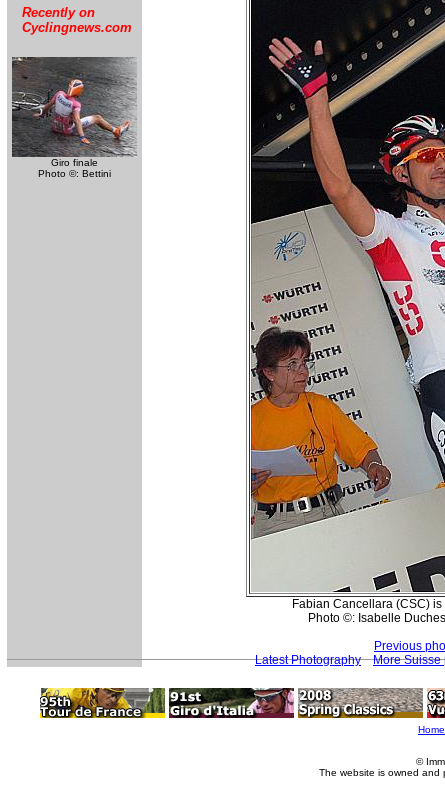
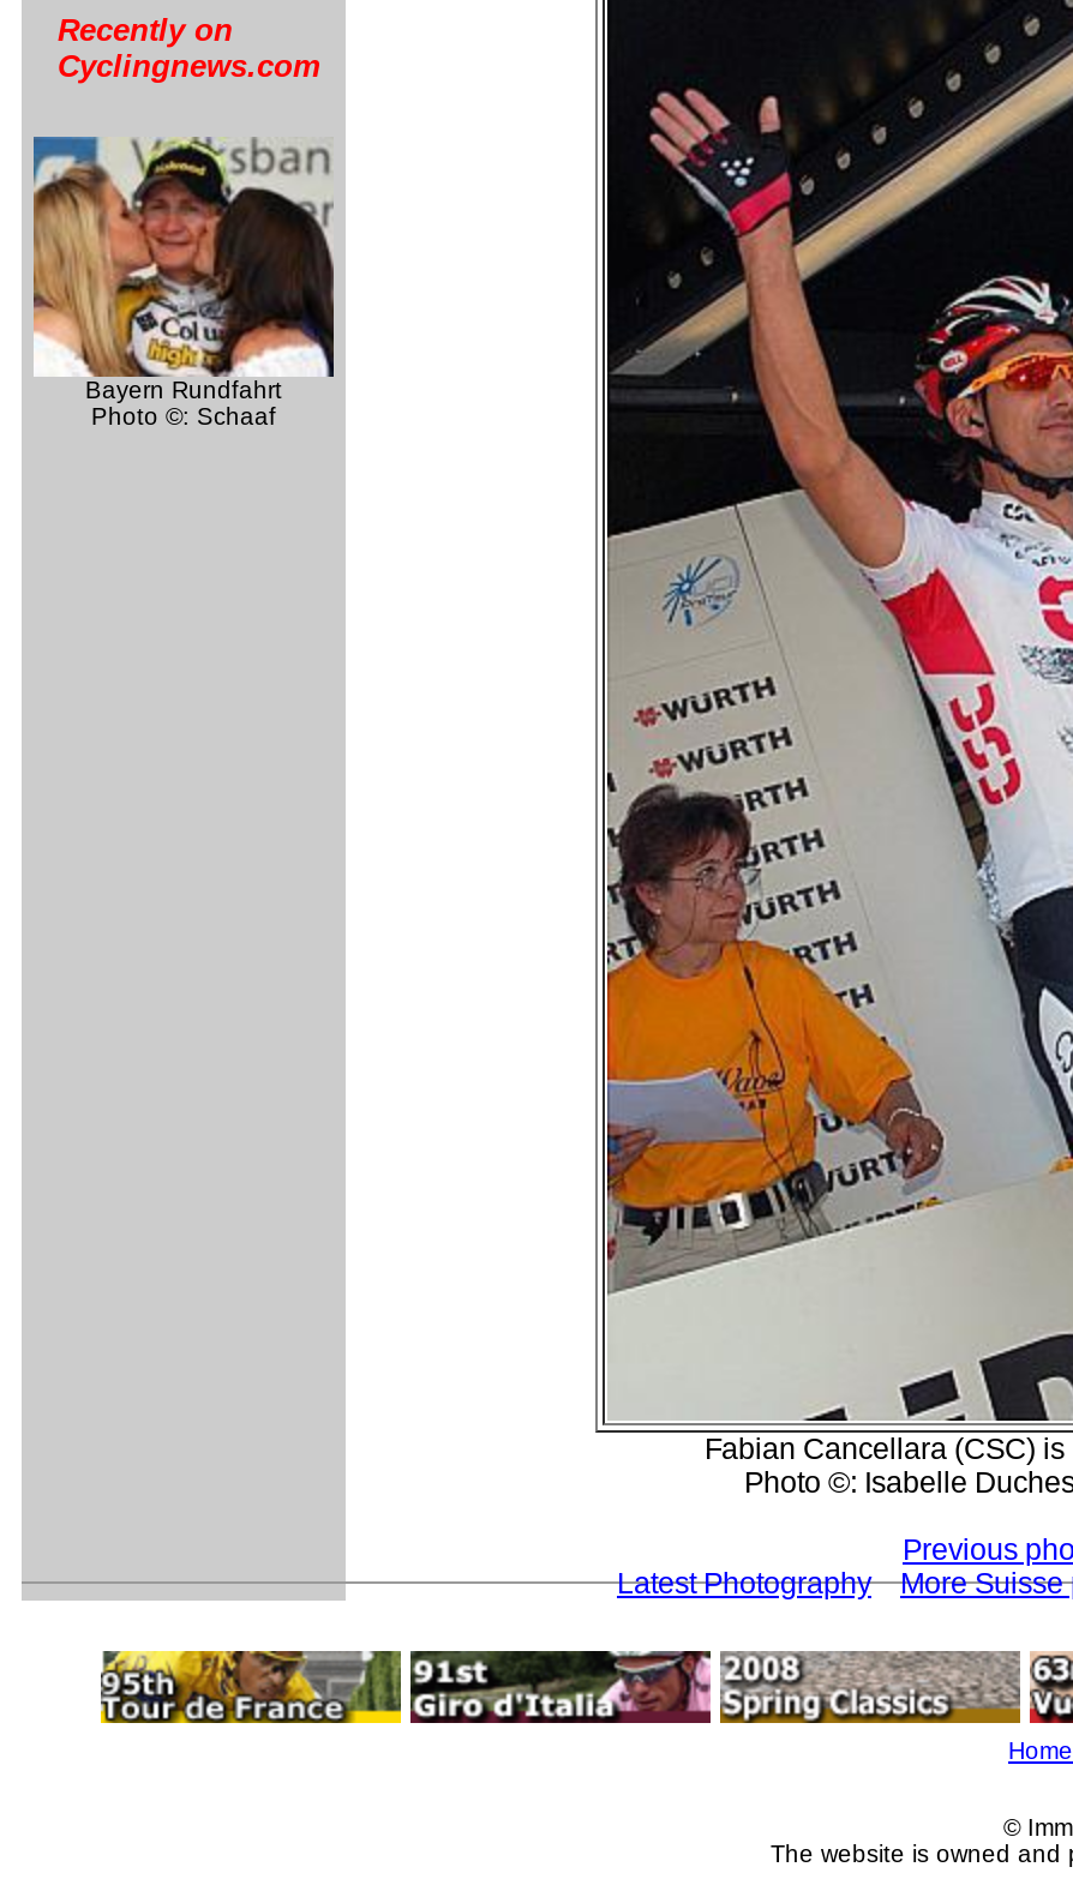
[11,56,137,179] [image] | Giro finale | Photo ©: Bettini -> [31,134,336,430] [image] | Bayern Rundfahrt | Photo ©: Schaaf

